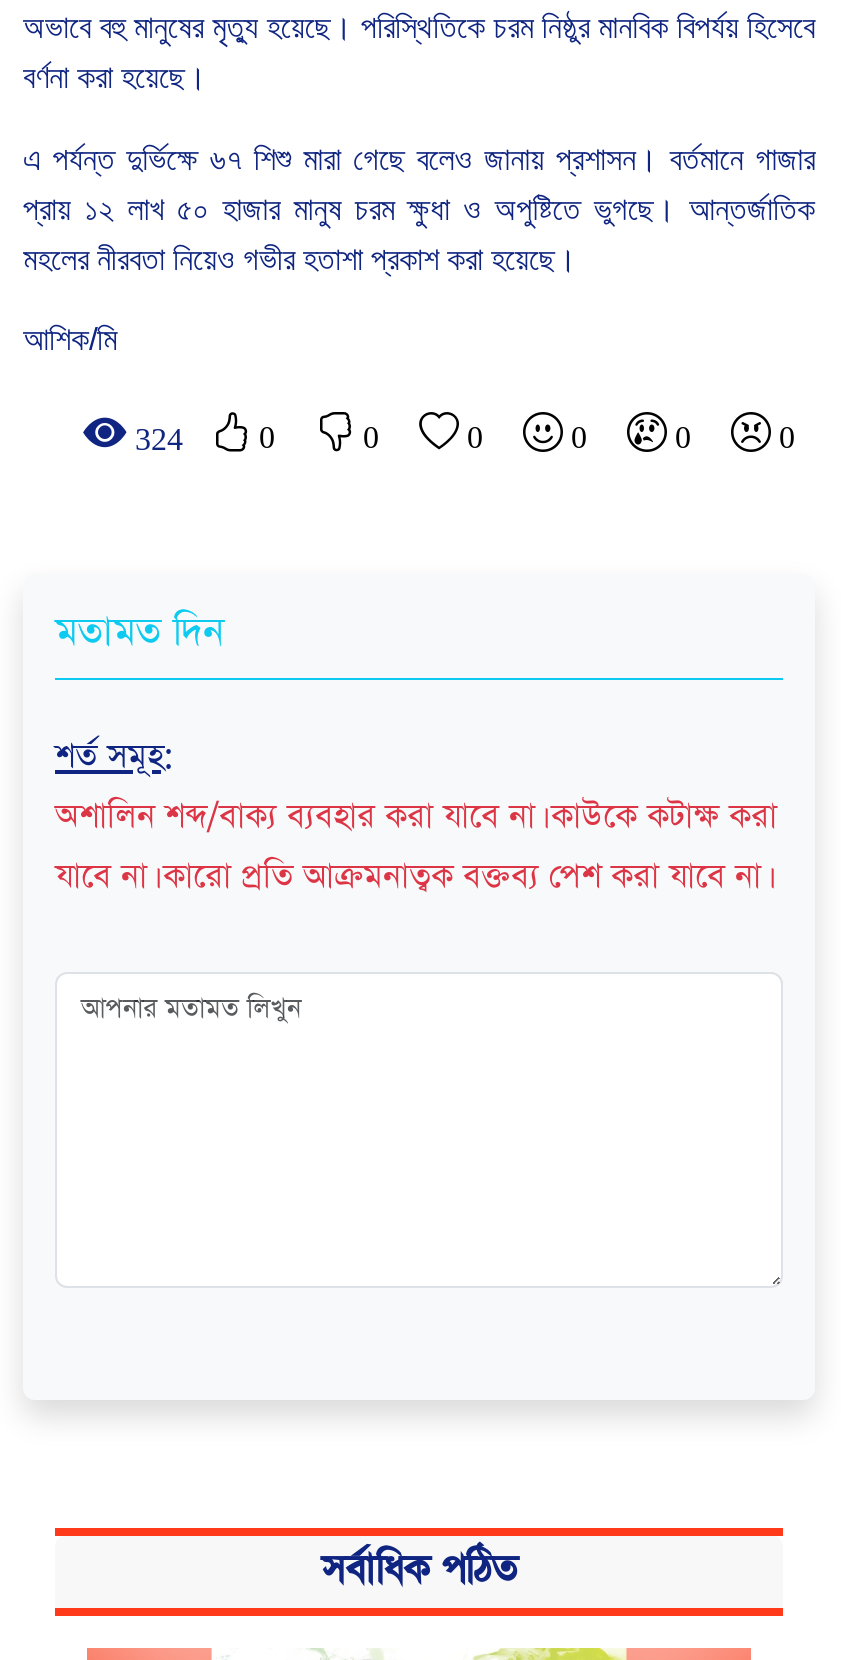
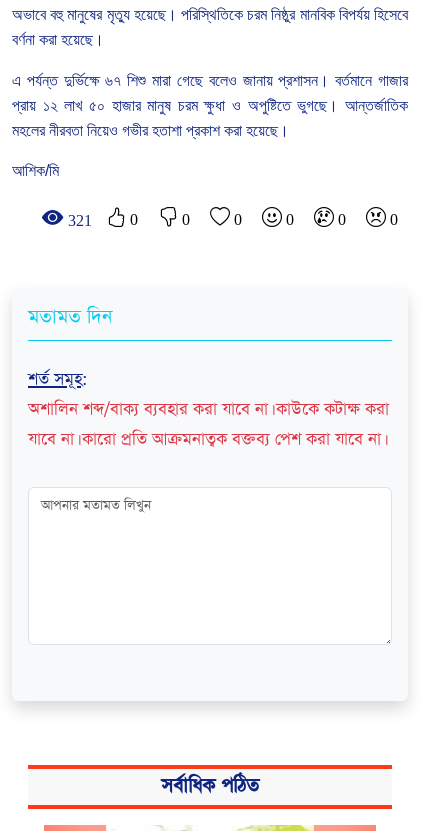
[135,419,275,459] 324 0 -> [68,211,138,231] 321 0

